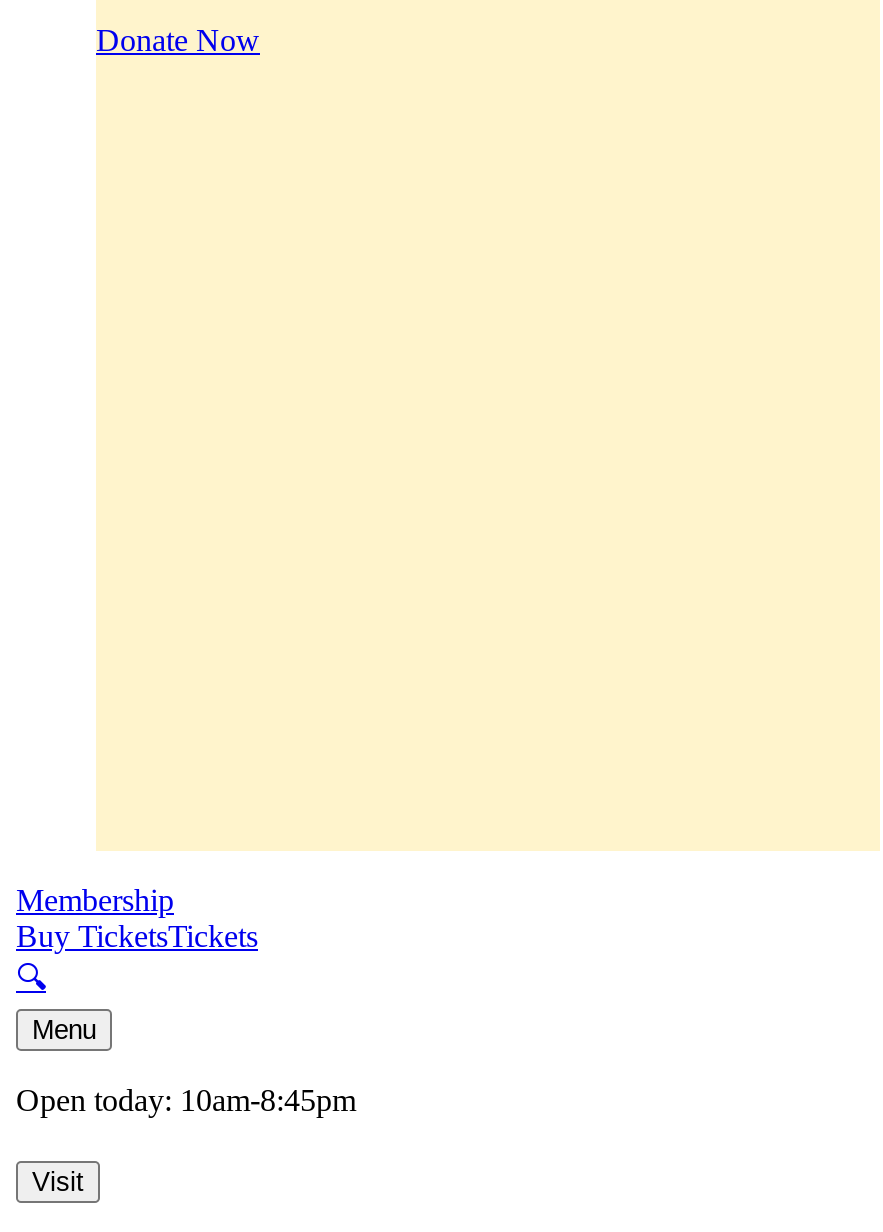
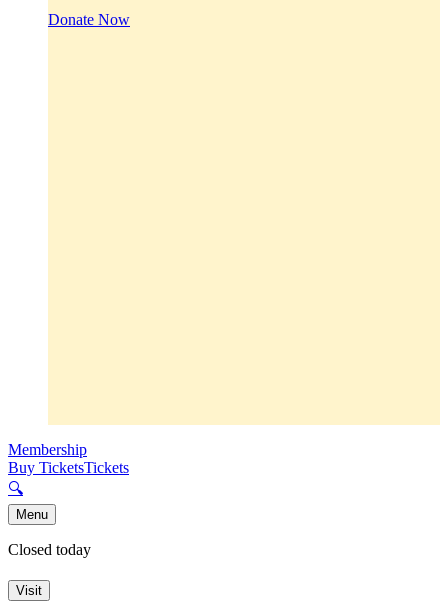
[16,1084,356,1118] Open today: 10am-8:45pm -> [8,541,91,558] Closed today

